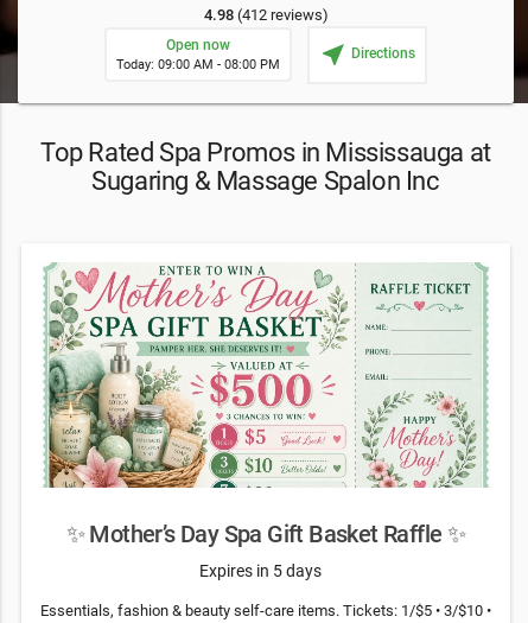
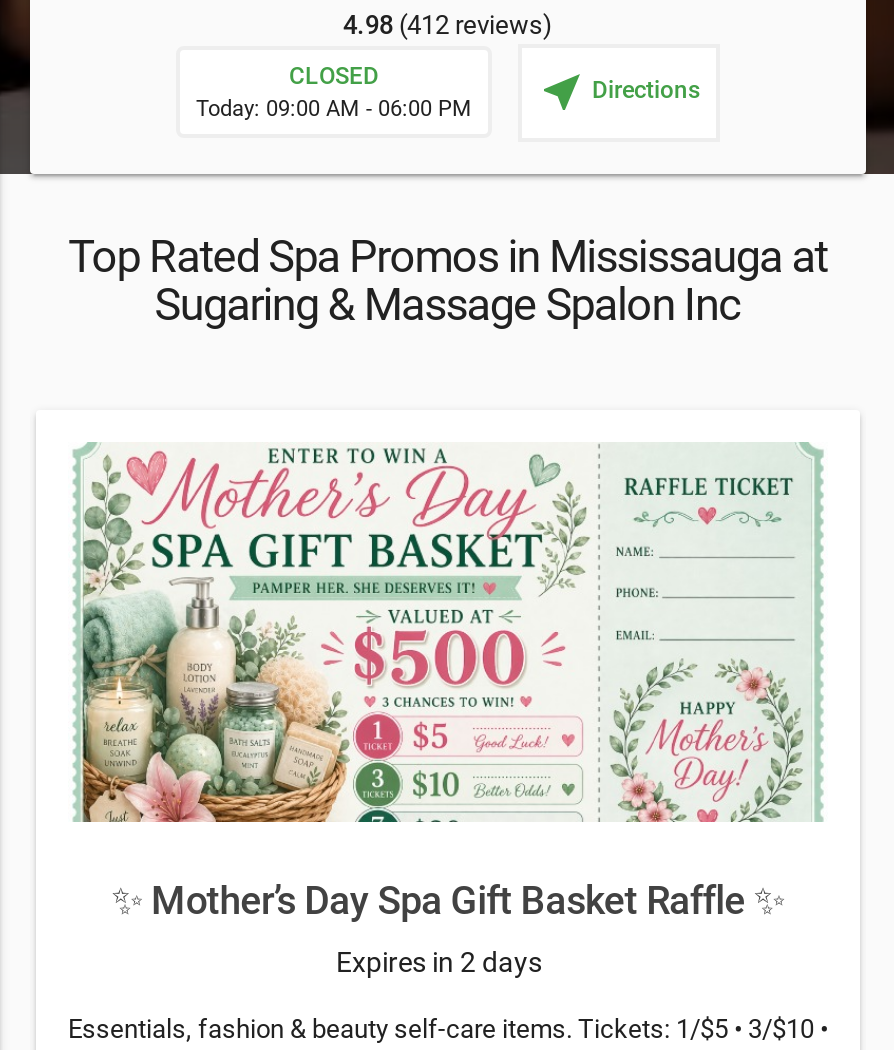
[116,37,280,73] Open now | Today: 09:00 AM - 08:00 PM -> [196,63,472,123] CLOSED | Today: 09:00 AM - 06:00 PM
[199,561,322,580] Expires in 5 days -> [336,946,542,978] Expires in 2 days

